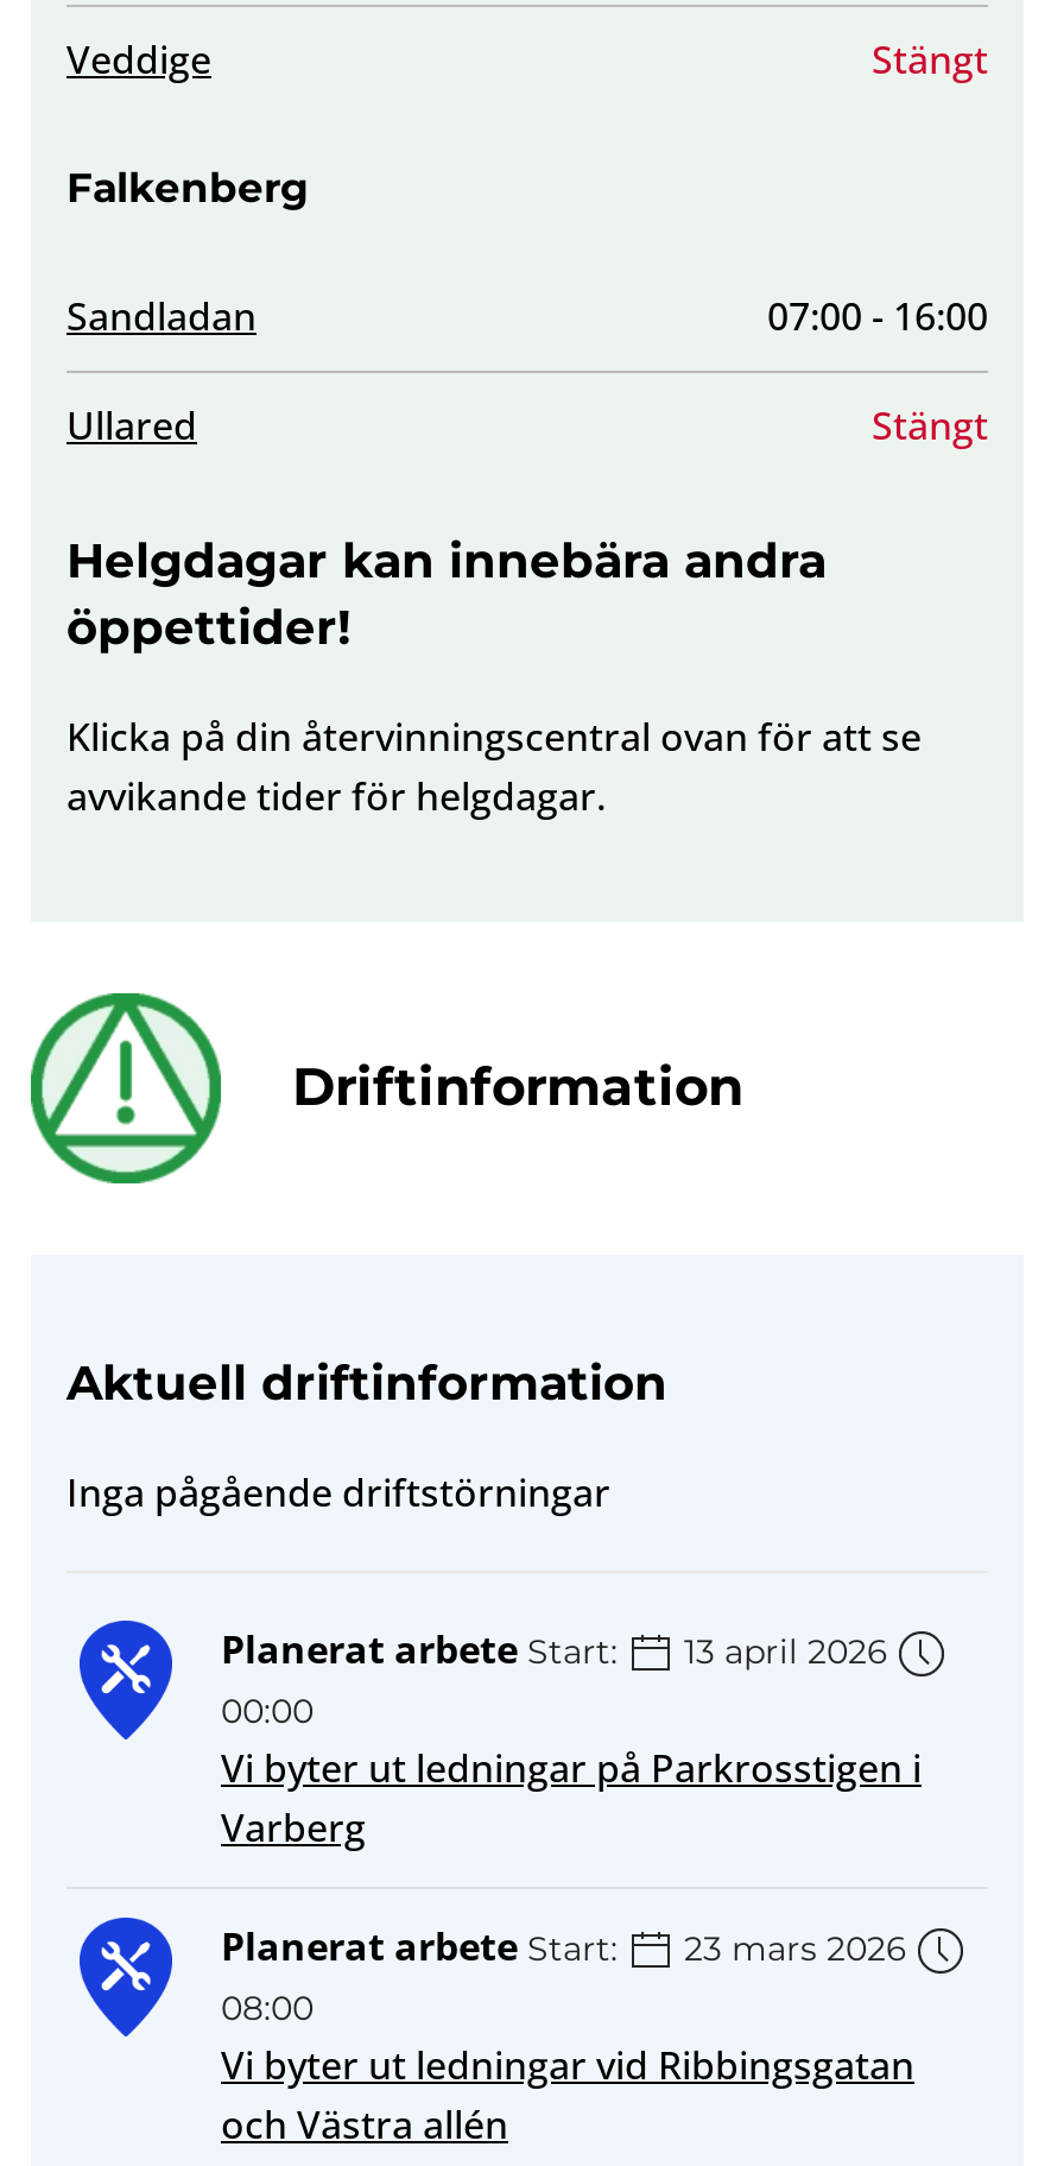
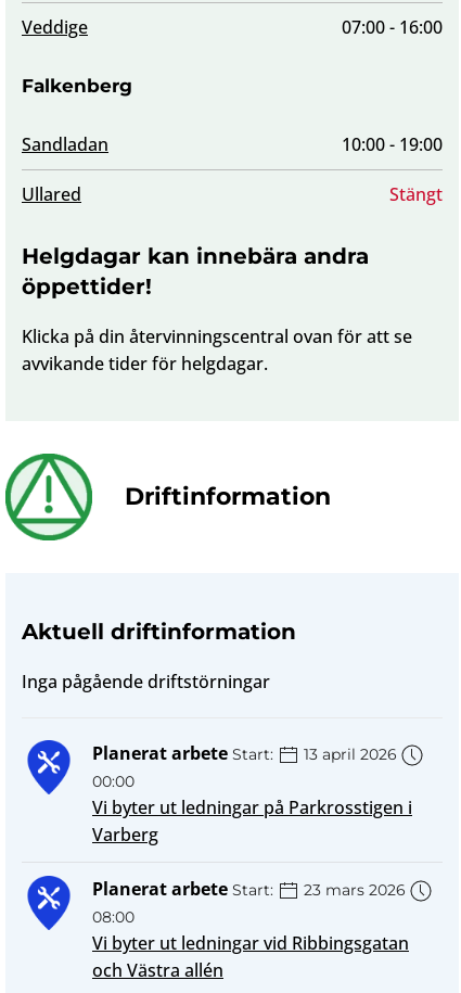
[872,32,988,84] Stängt -> [342,15,443,39] 07:00 - 16:00
[767,288,988,341] 07:00 - 16:00 -> [342,132,443,156] 10:00 - 19:00

